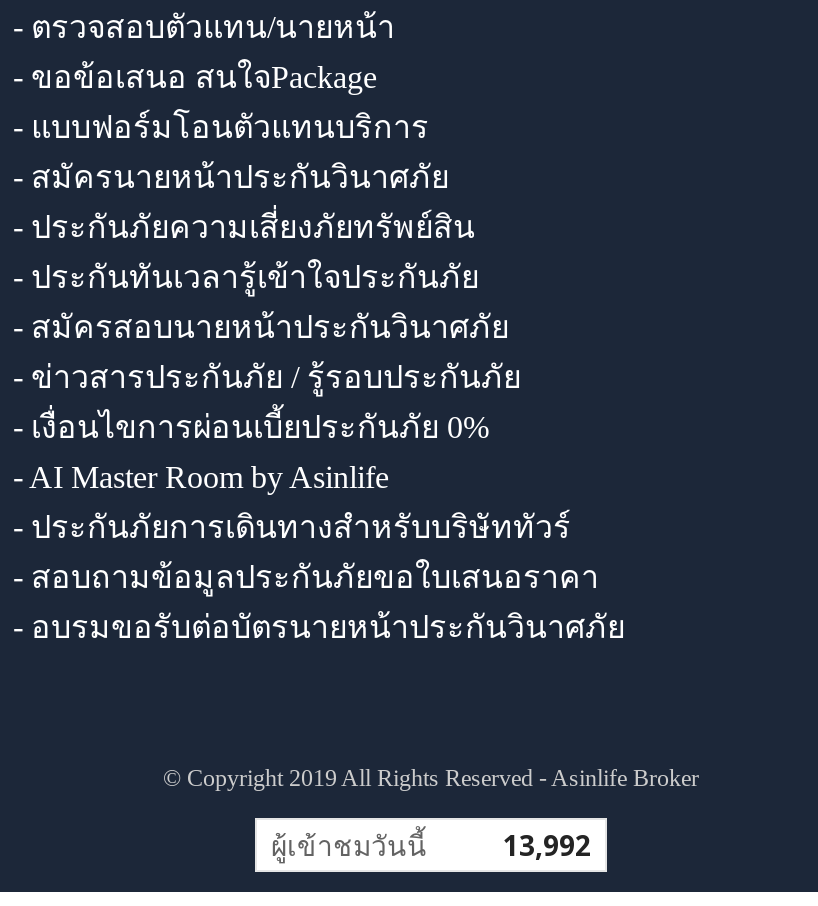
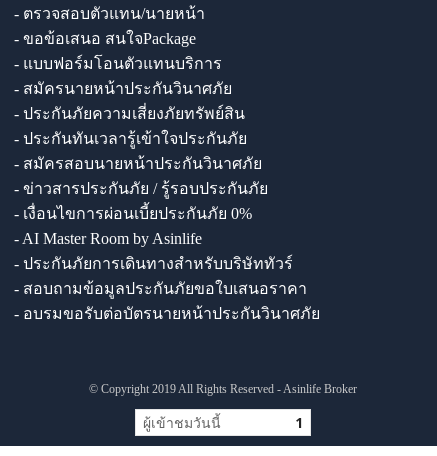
[503,826,591,864] 13,992 -> [295,413,303,432] 1

